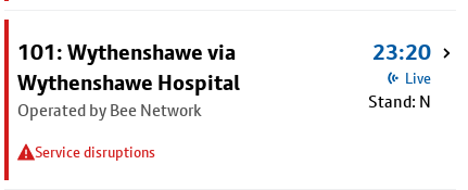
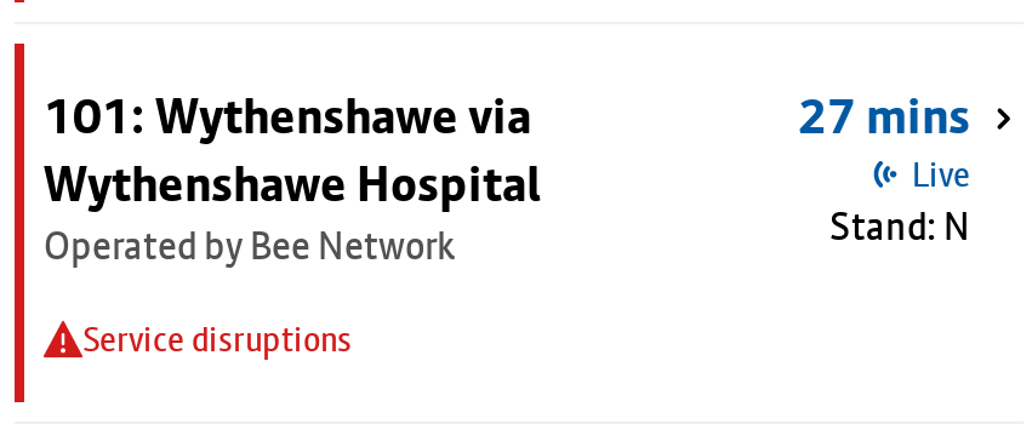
[373,39,431,65] 23:20 -> [798,87,970,145] 27 mins

